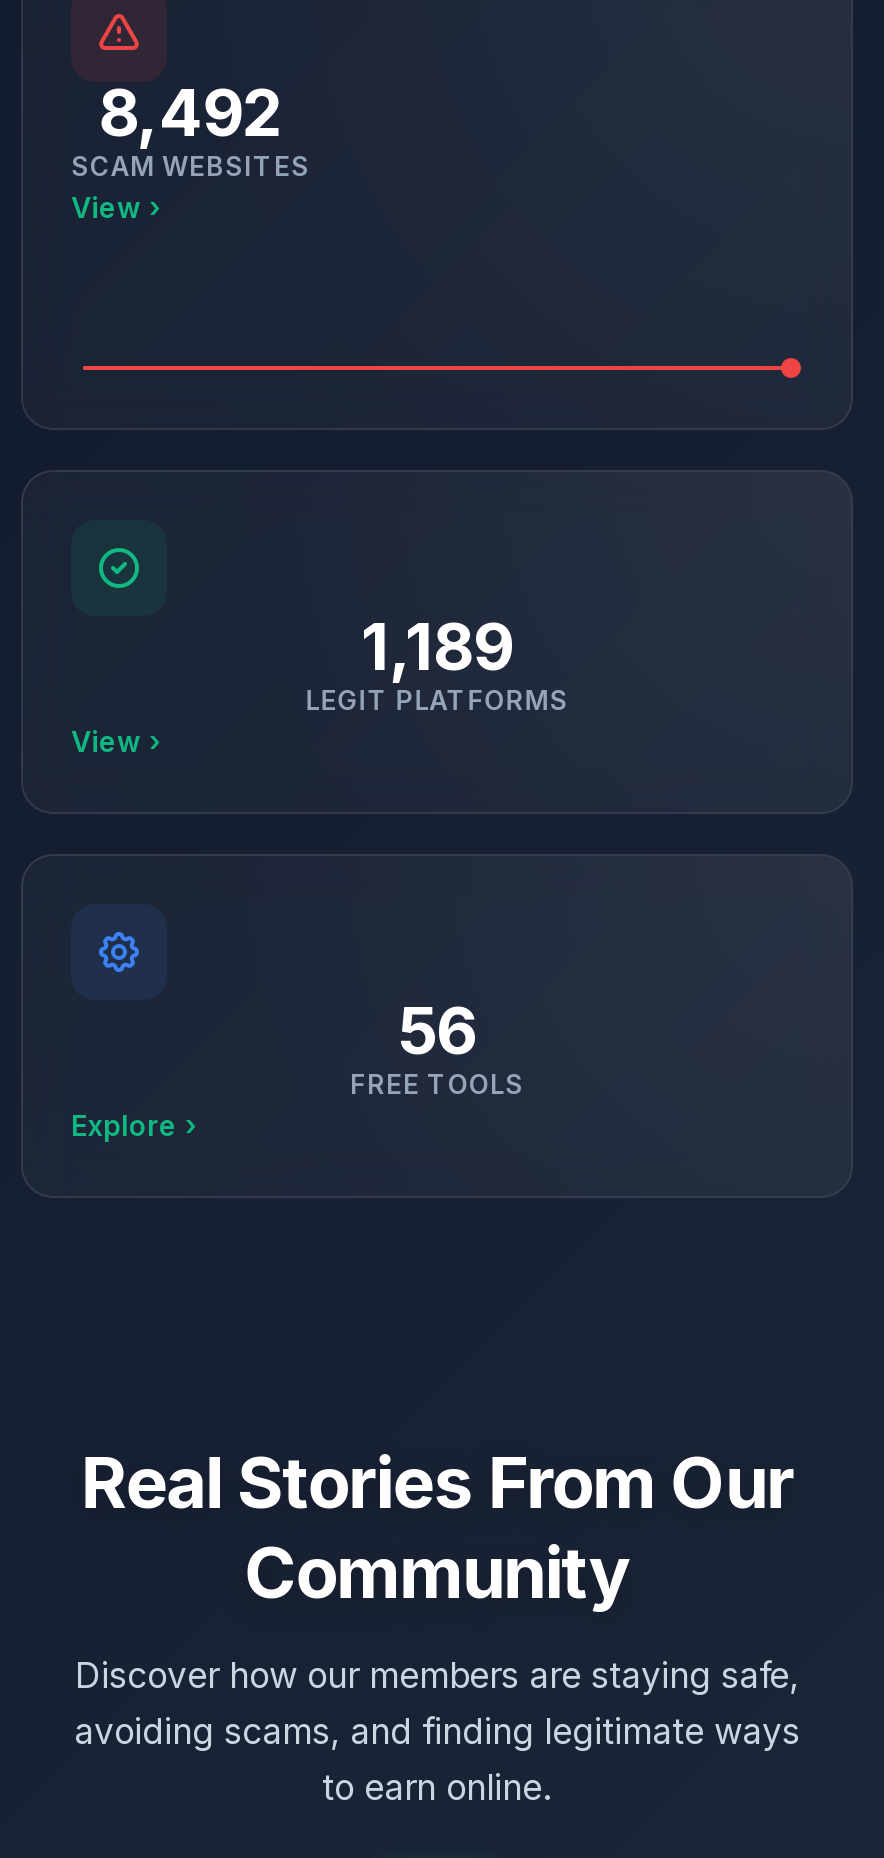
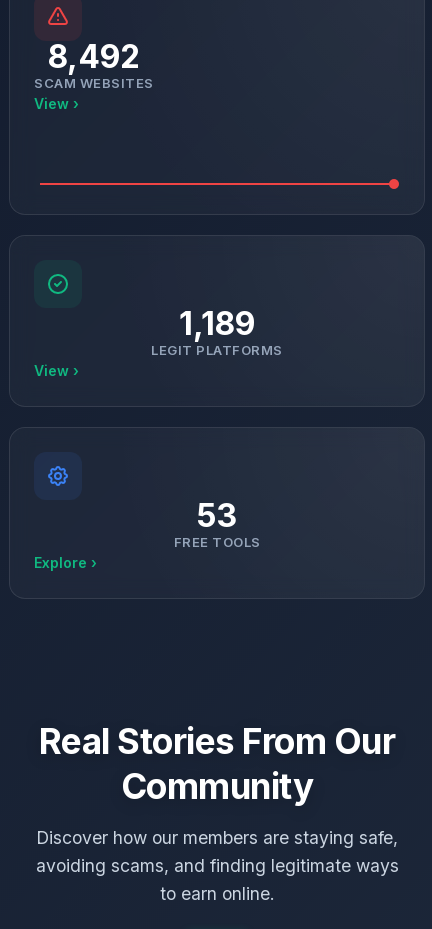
[398,992,476,1070] 56 -> [197,496,237,535] 53

